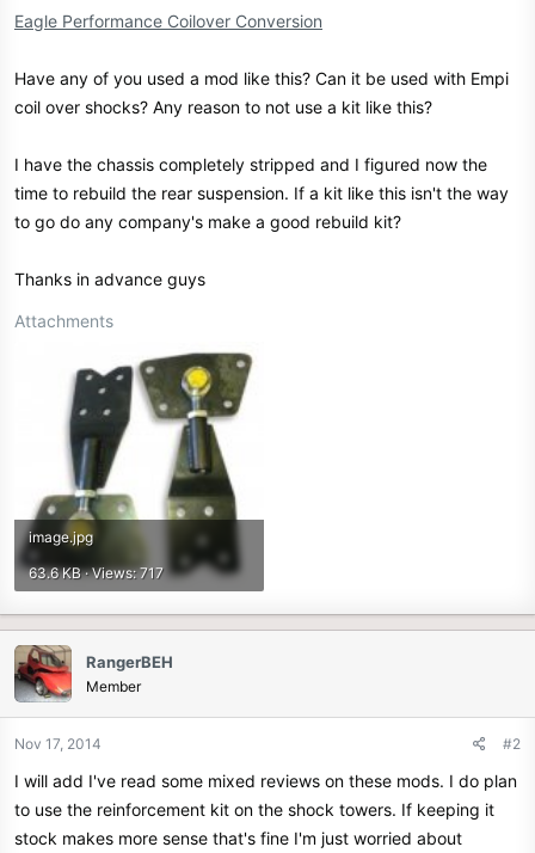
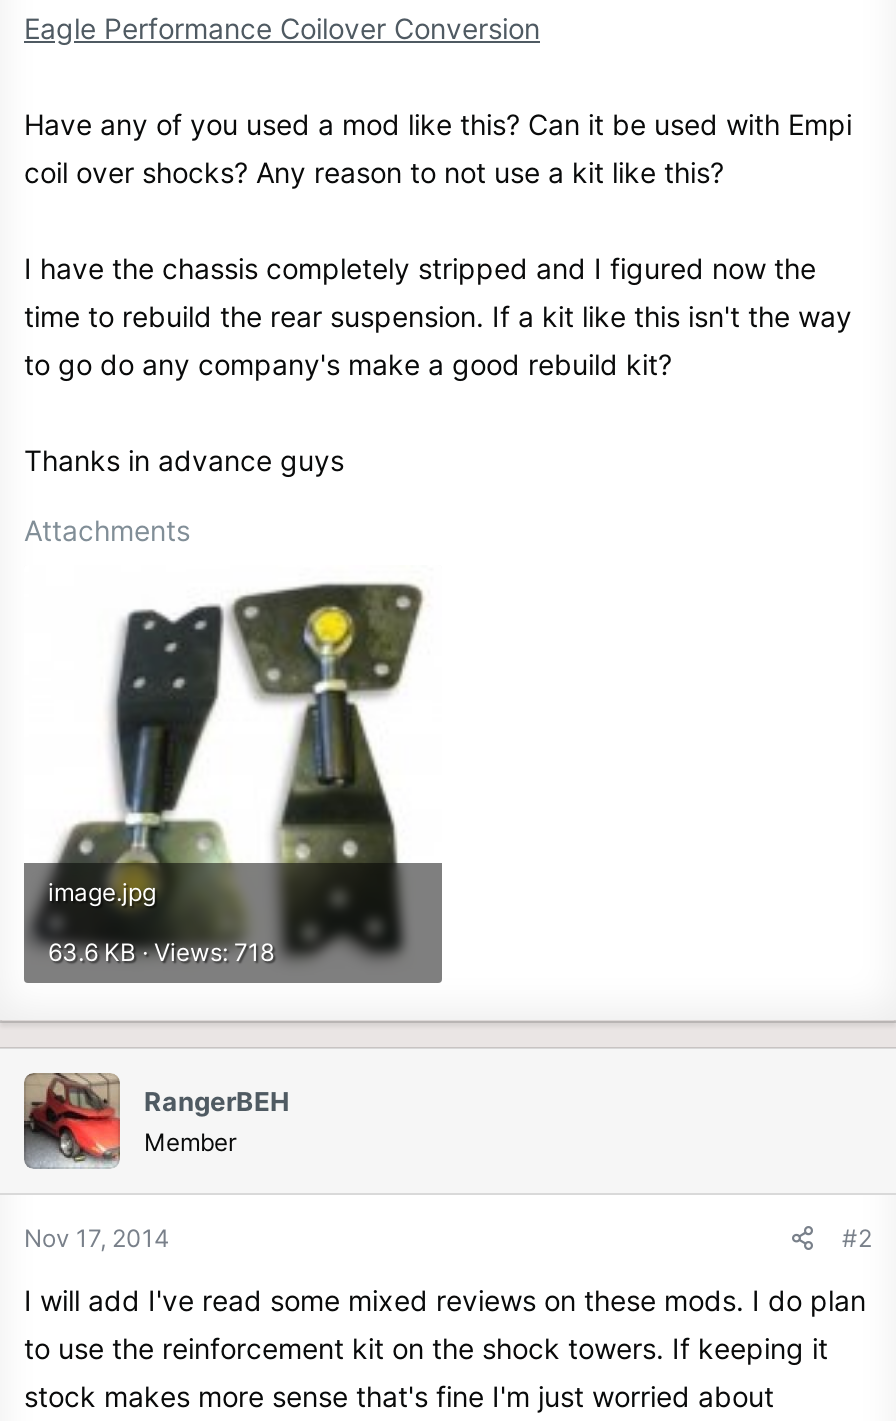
[29,564,164,582] 63.6 KB · Views: 717 -> [48,937,274,967] 63.6 KB · Views: 718

